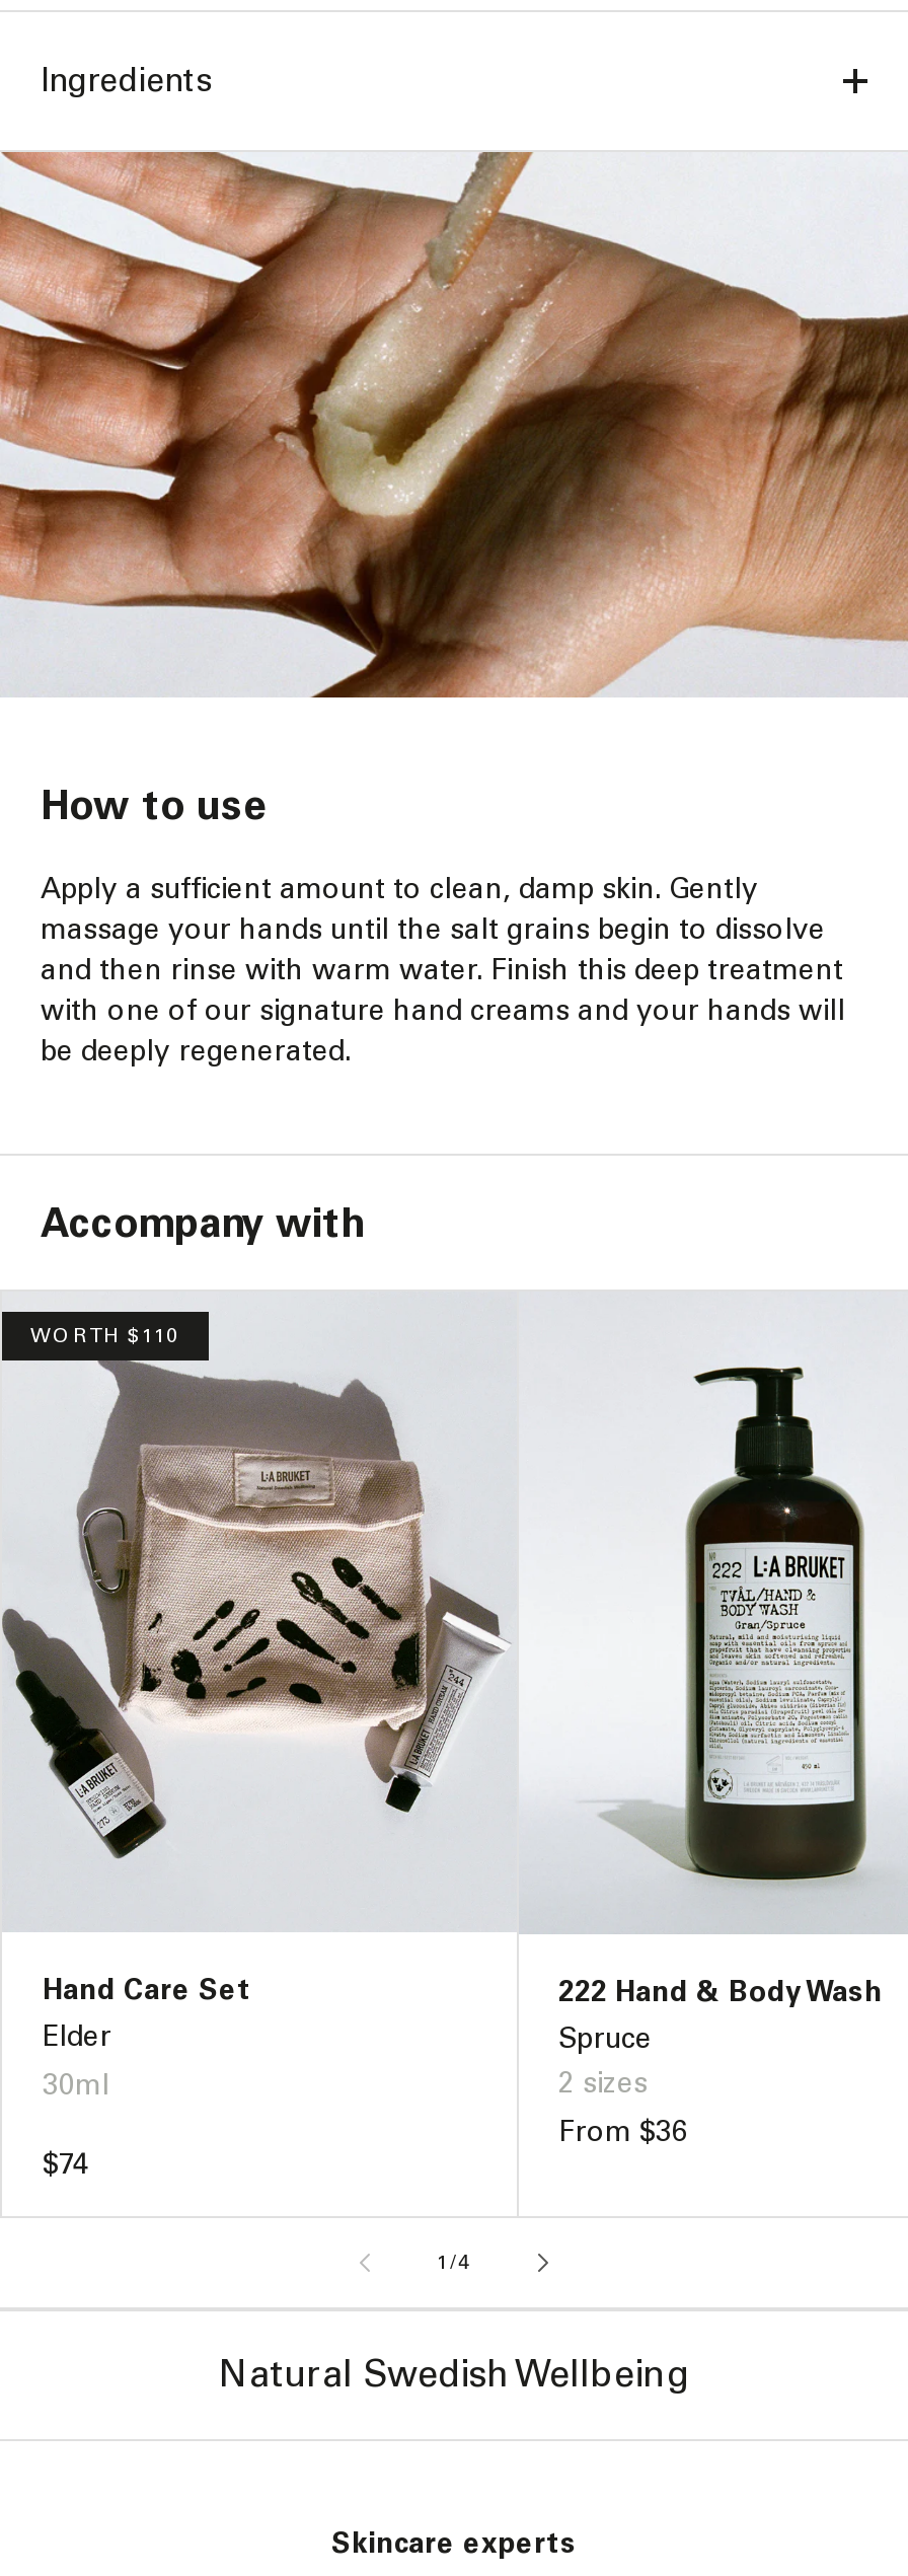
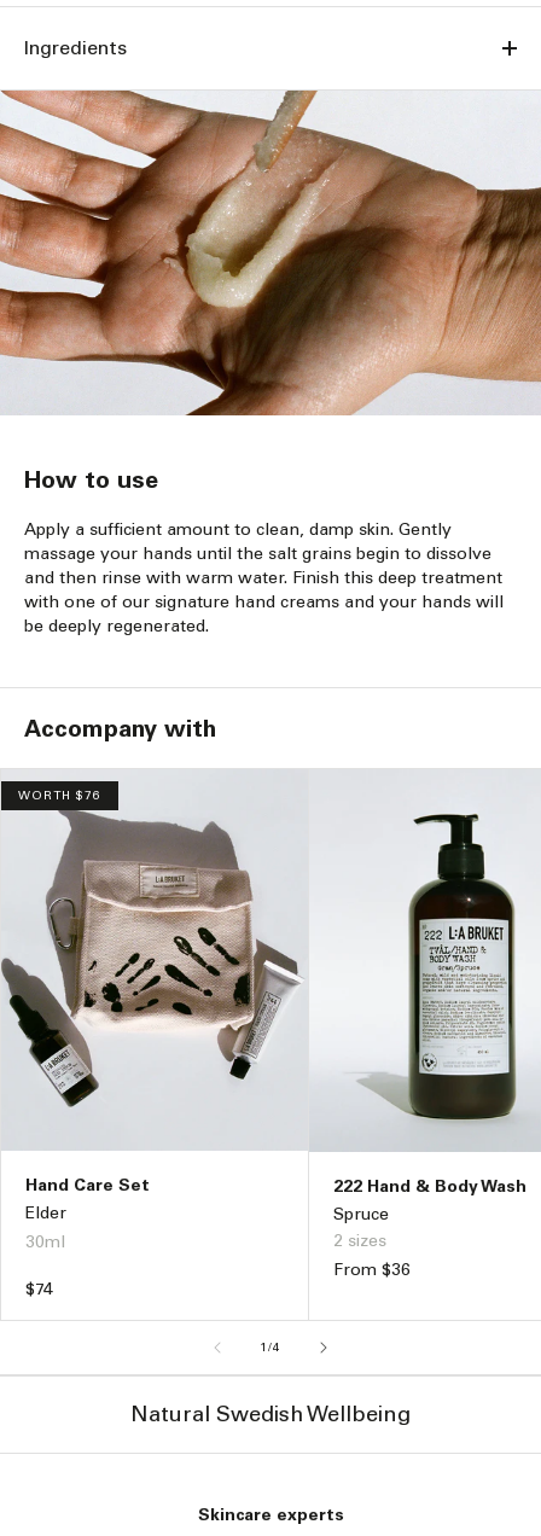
[30,1323,180,1348] WORTH $110 -> [18,788,101,803] WORTH $76

